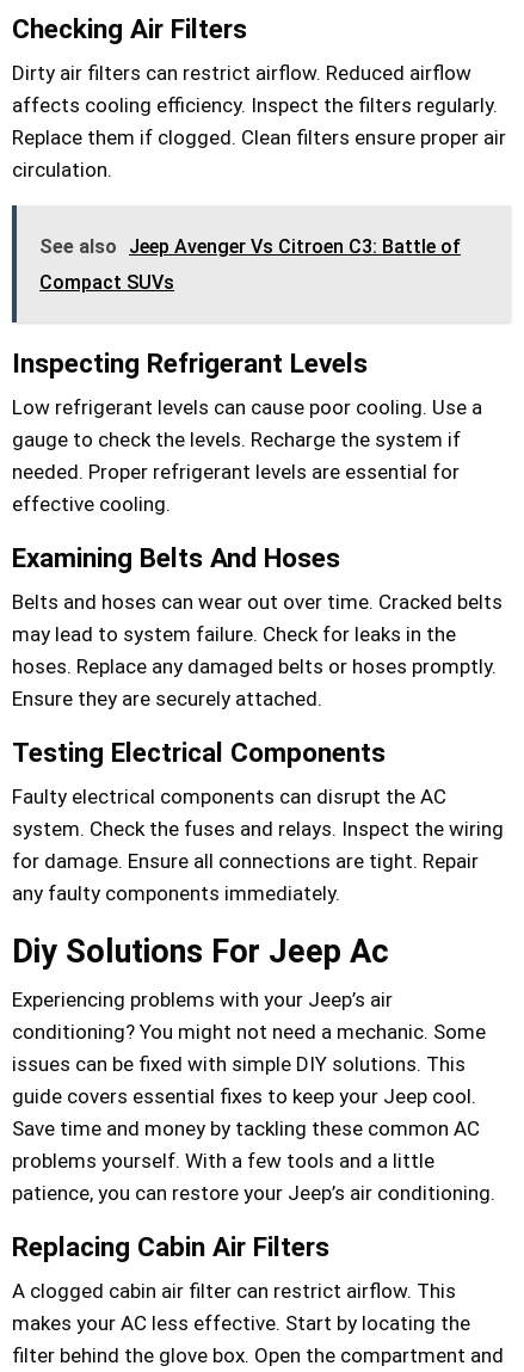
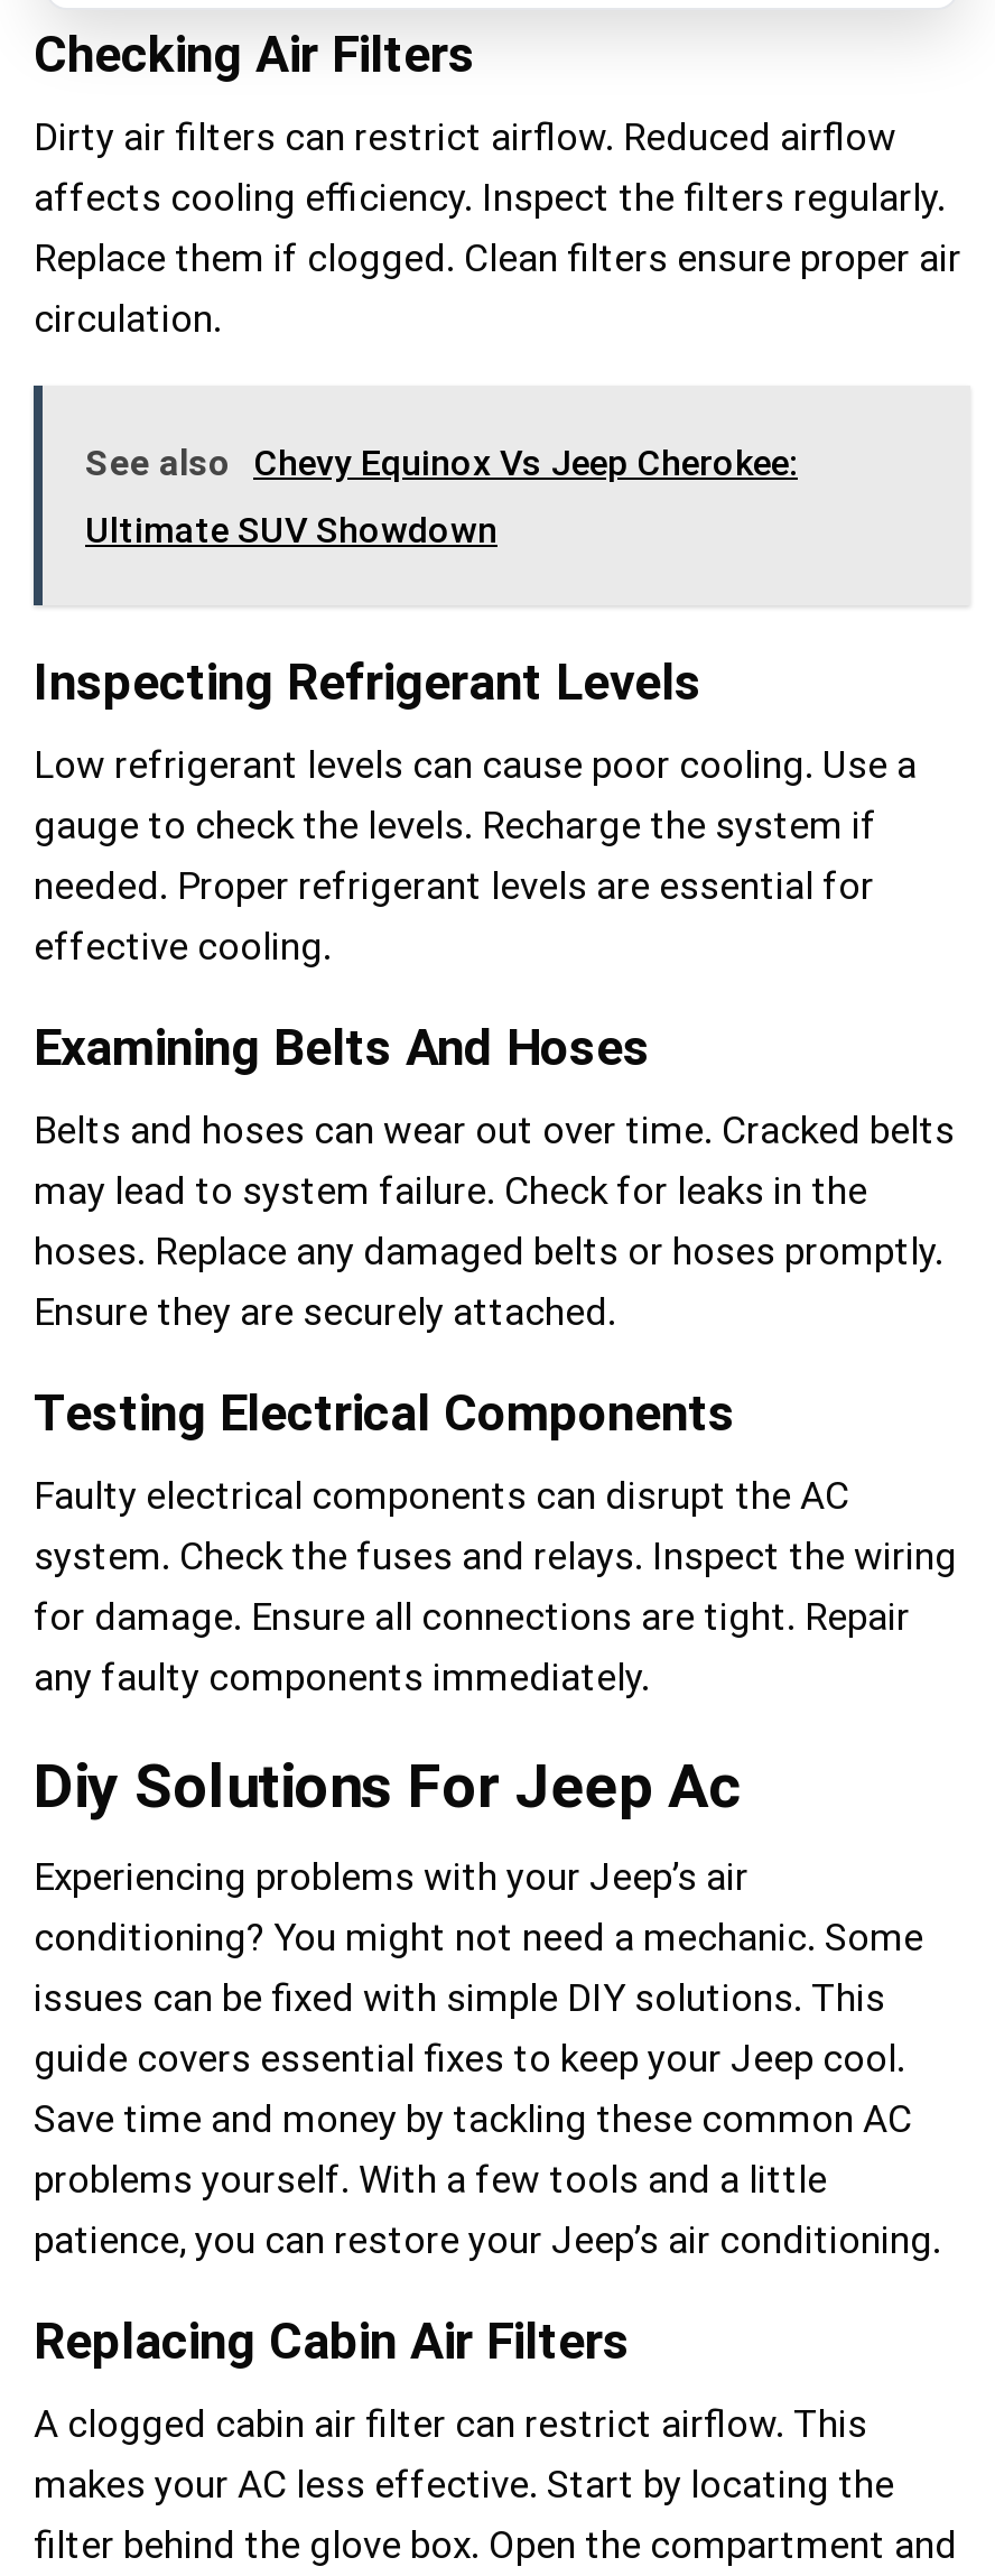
[39,235,461,257] See also Jeep Avenger Vs Citroen C3: Battle of -> [85,441,798,483] See also Chevy Equinox Vs Jeep Cherokee:
[39,270,174,293] Compact SUVs -> [85,508,497,550] Ultimate SUV Showdown

